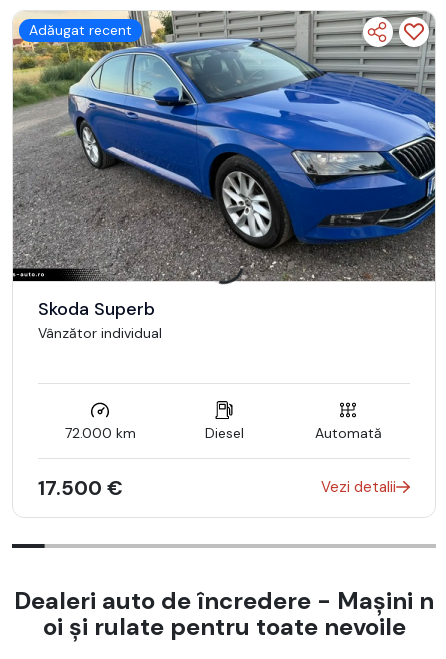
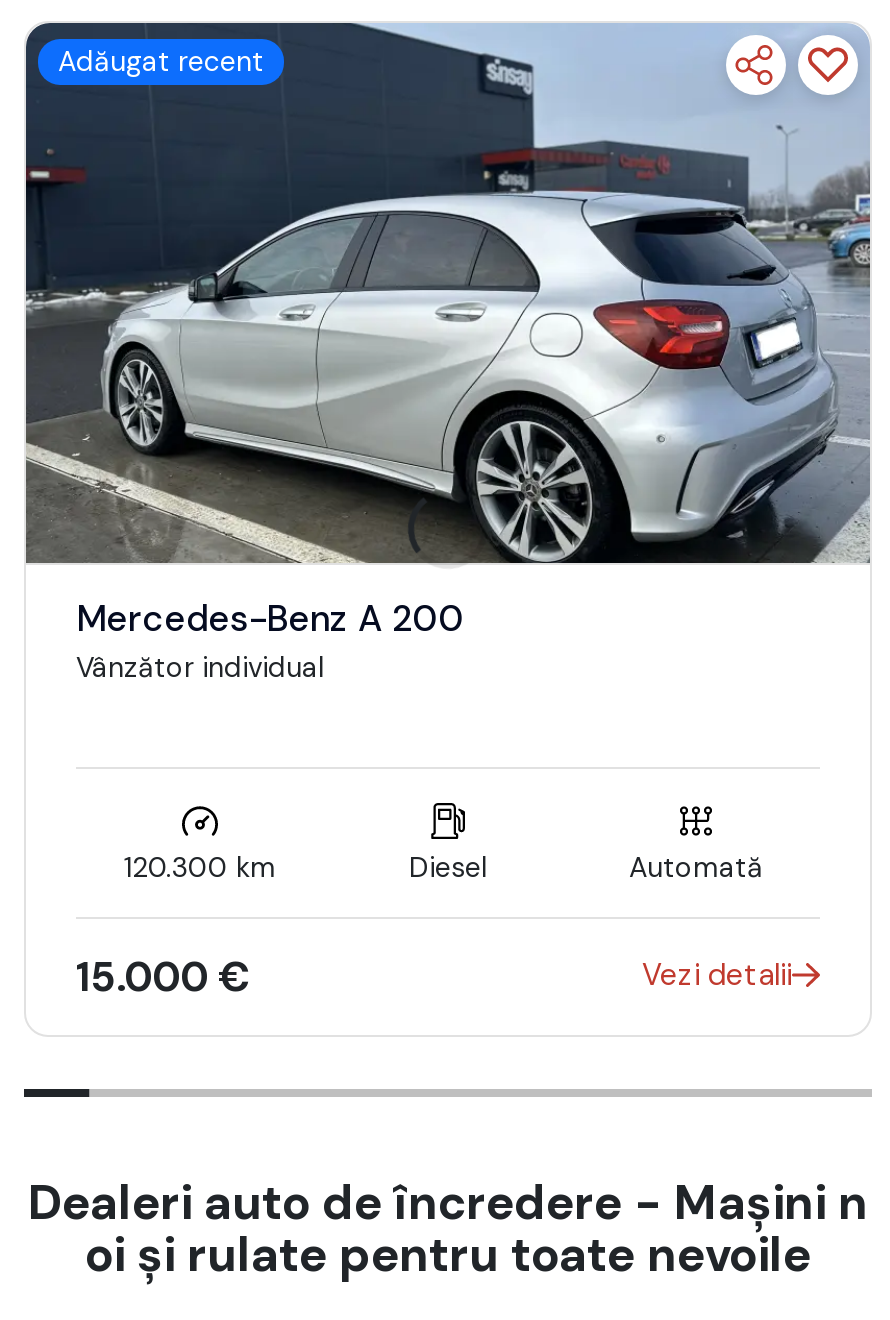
[12,10,435,321] [image] | Skoda Superb -> [24,21,872,644] [image] | Mercedes-Benz A 200
[64,424,135,442] 72.000 km -> [124,848,276,884] 120.300 km
[38,475,123,501] 17.500 € -> [76,950,250,1002] 15.000 €

